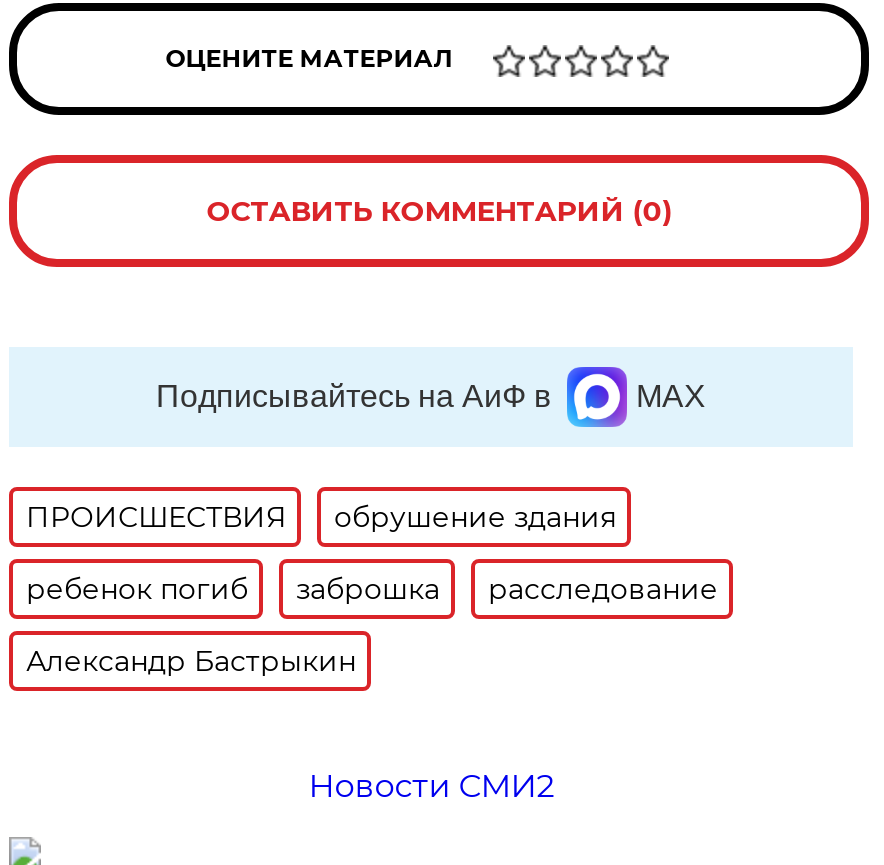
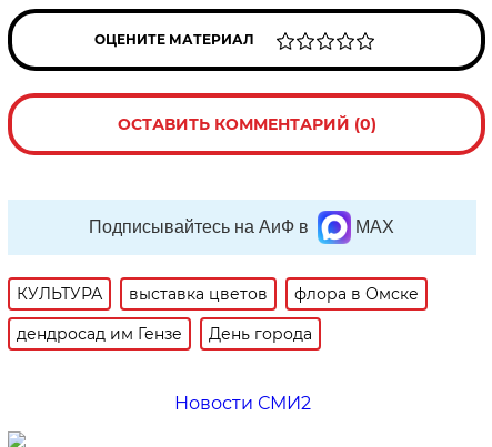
[26,499,718,679] ПРОИСШЕСТВИЯ | обрушение здания | ребенок погиб | заброшка | расследование | Александр Бастрыкин -> [17,284,419,344] КУЛЬТУРА | выставка цветов | флора в Омске | дендросад им Гензе | День города

